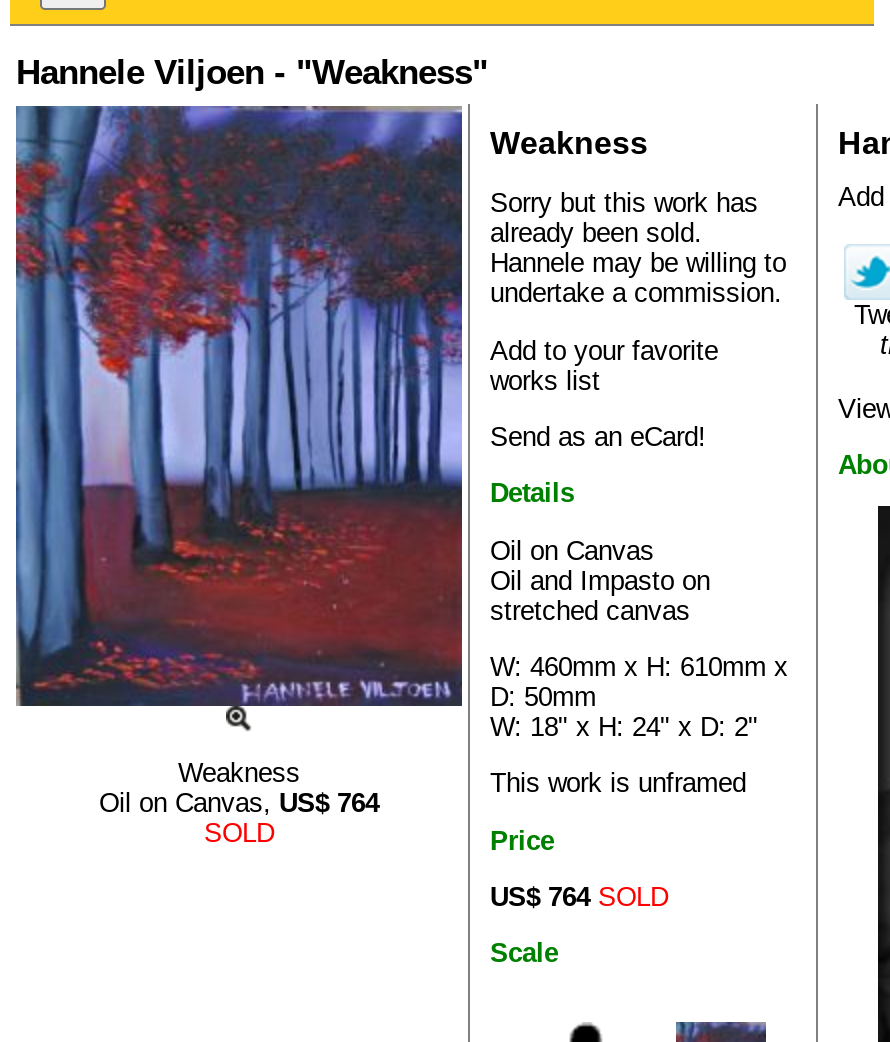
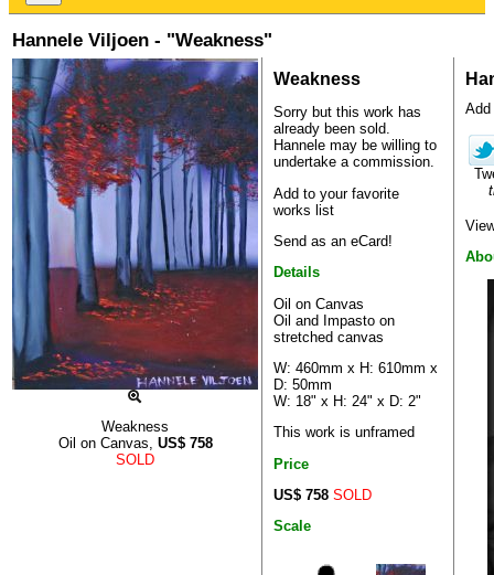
[99,789,379,819] Oil on Canvas, US$764 -> [58,435,212,452] Oil on Canvas, US$758
[490,882,668,912] US$ 764 SOLD -> [273,487,372,503] US$ 758 SOLD

